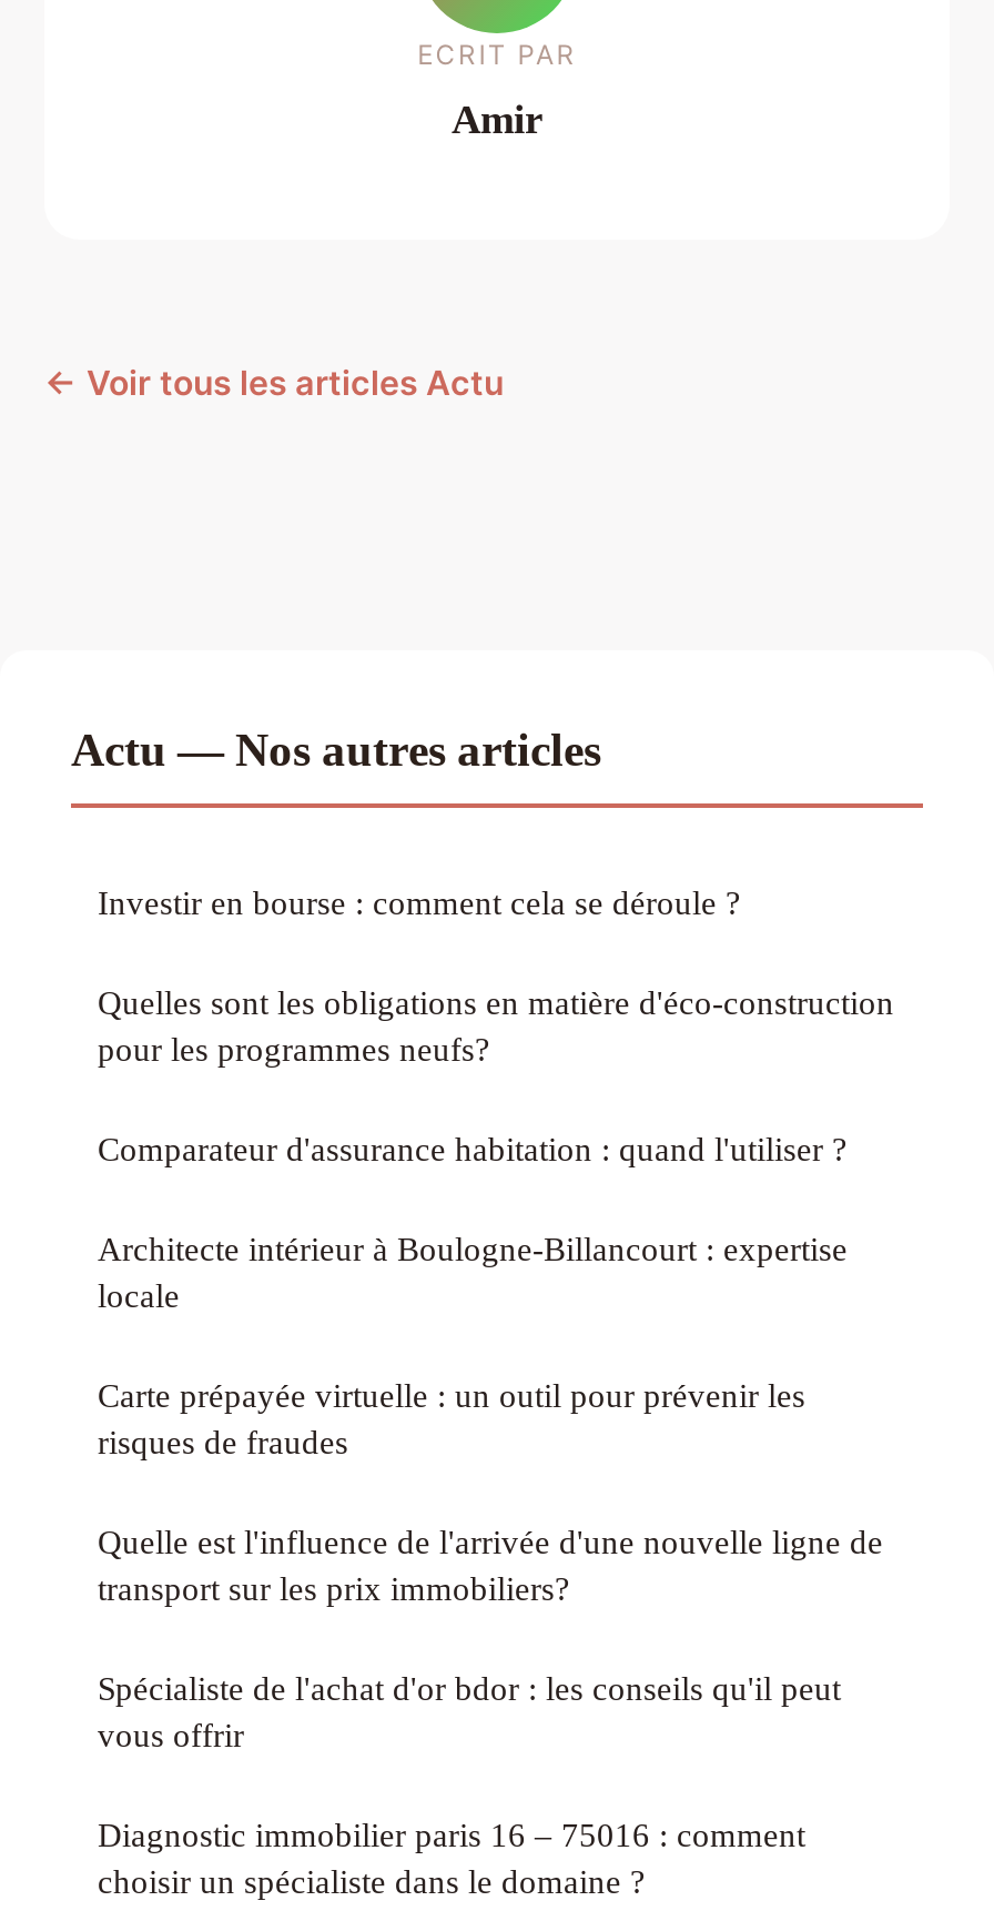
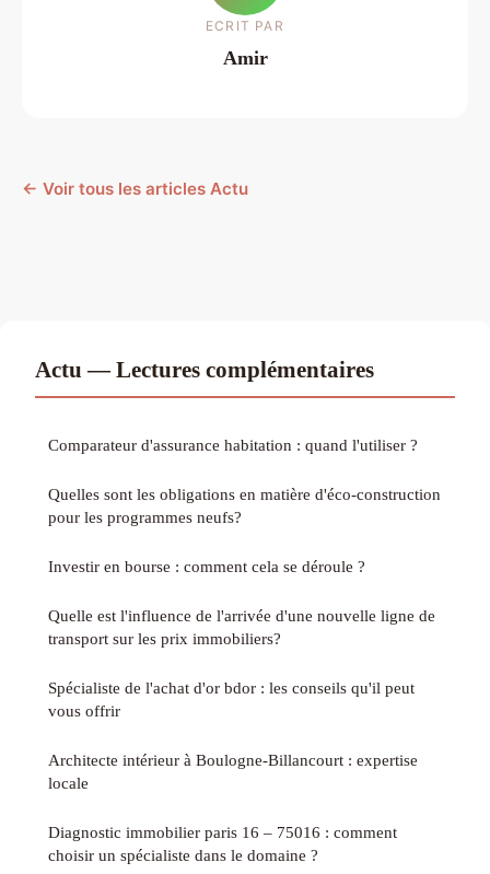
[71,723,601,774] Actu — Nos autres articles -> [35,356,374,381] Actu — Lectures complémentaires
moved [98,883,741,920] -> [48,556,365,575]: Investir en bourse : comment cela se déroule ?
moved [98,1129,848,1167] -> [48,435,418,454]: Comparateur d'assurance habitation : quand l'utiliser ?
moved [98,1229,848,1313] -> [48,750,418,792]: Architecte intérieur à Boulogne-Billancourt : expertise | locale
[98,1375,805,1460] Carte prépayée virtuelle : un outil pour prévenir les | risques de fraudes -> none
moved [98,1522,883,1753] -> [48,606,435,719]: Quelle est l'influence de l'arrivée d'une nouvelle ligne de | transport sur les prix immobiliers? | Spécialiste de l'achat d'or bdor : les conseils qu'il peut | vous offrir

